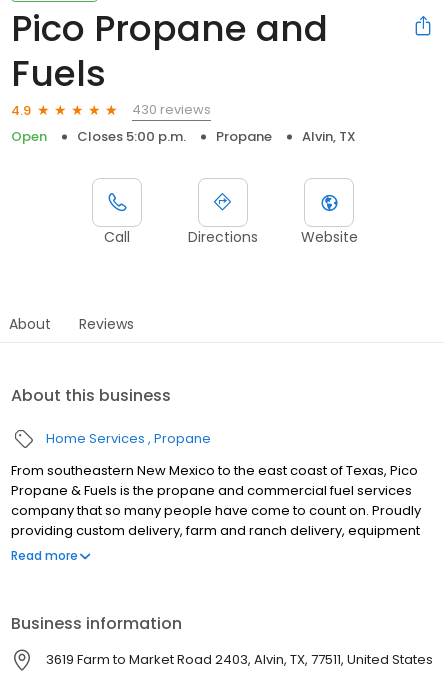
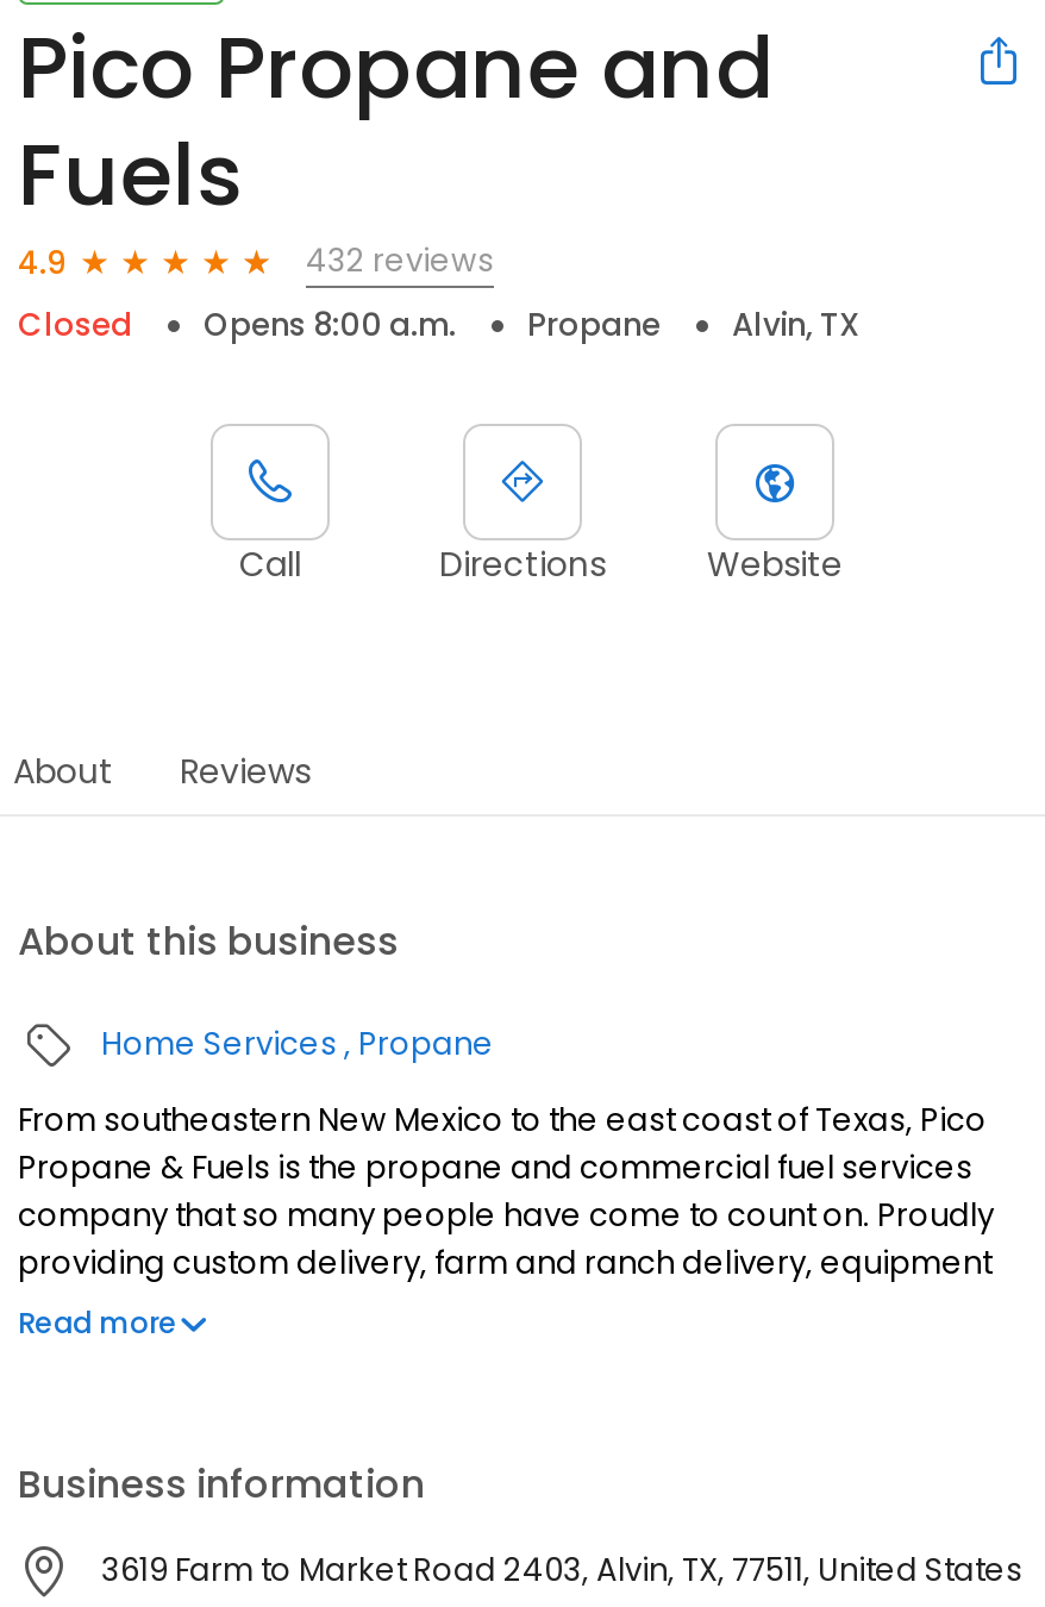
[11,100,211,146] 430 reviews | Open | Closes 5:00 p.m. -> [18,238,494,348] 432 reviews | Closed | Opens 8:00 a.m.

